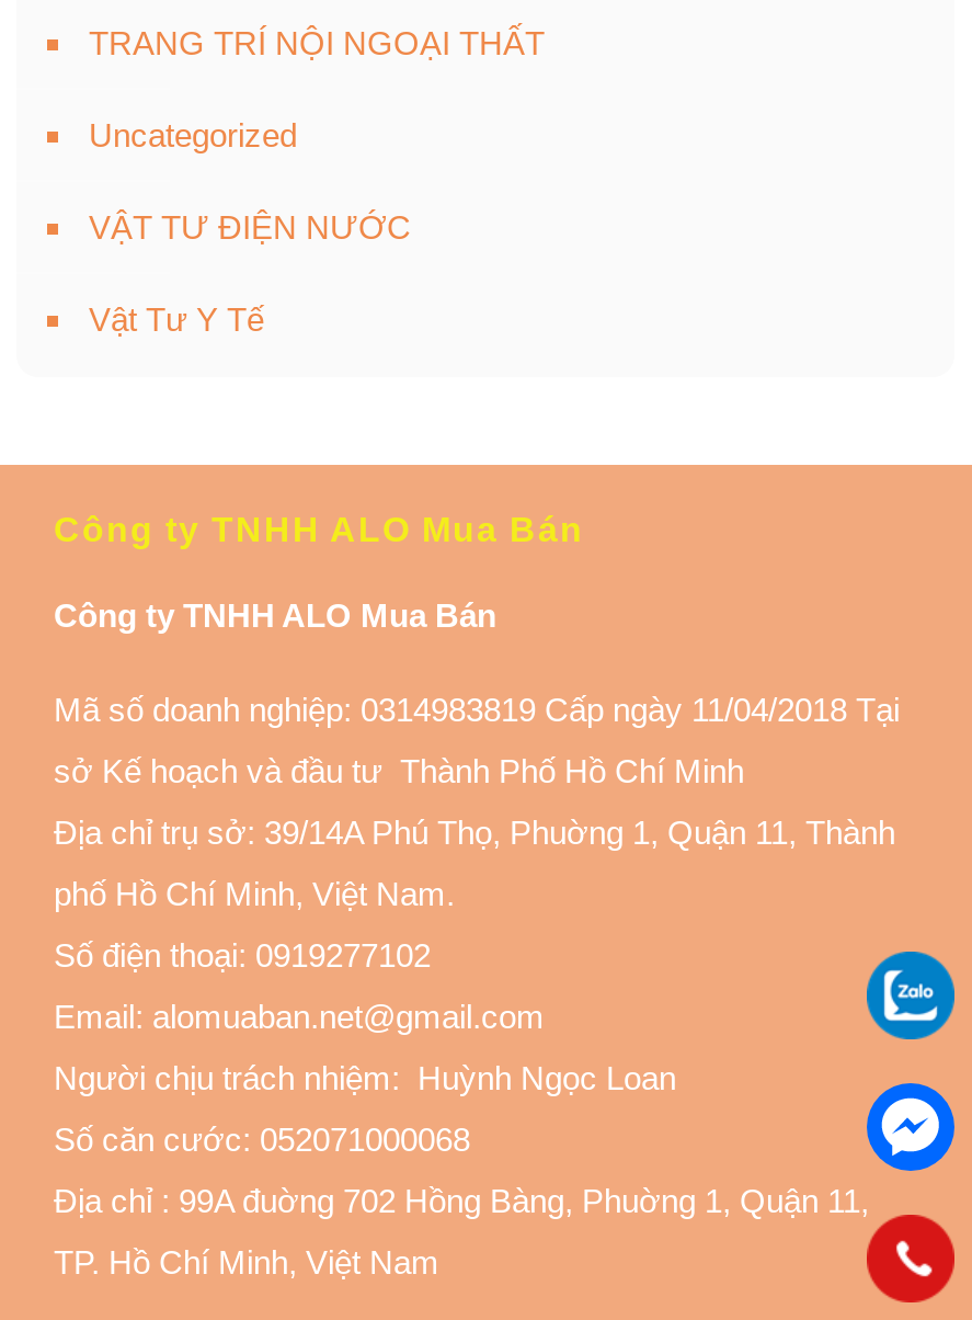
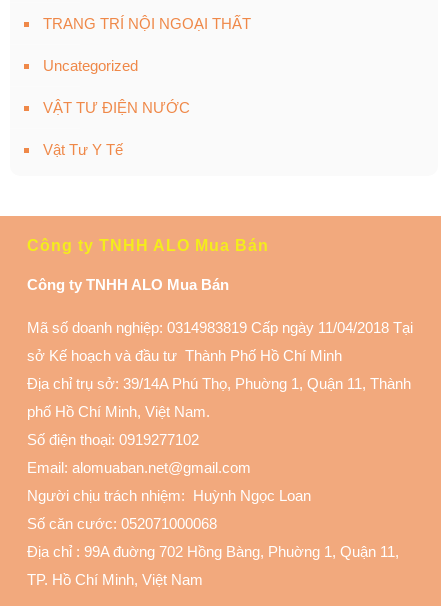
[865,949,957,1042] [image] -> none
[865,1081,957,1173] [image] -> none
[865,1213,957,1305] [image] -> none

